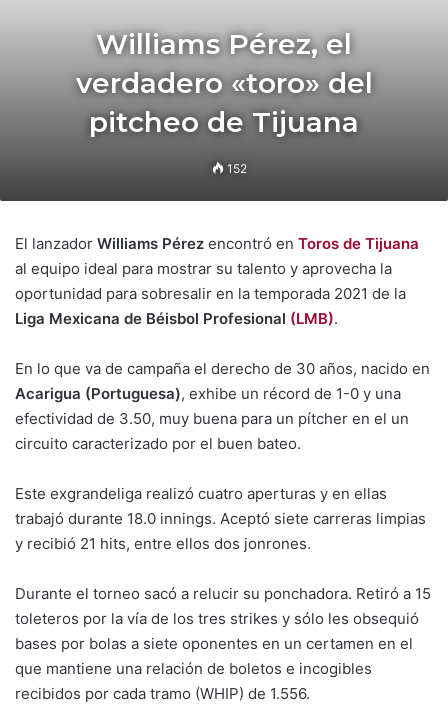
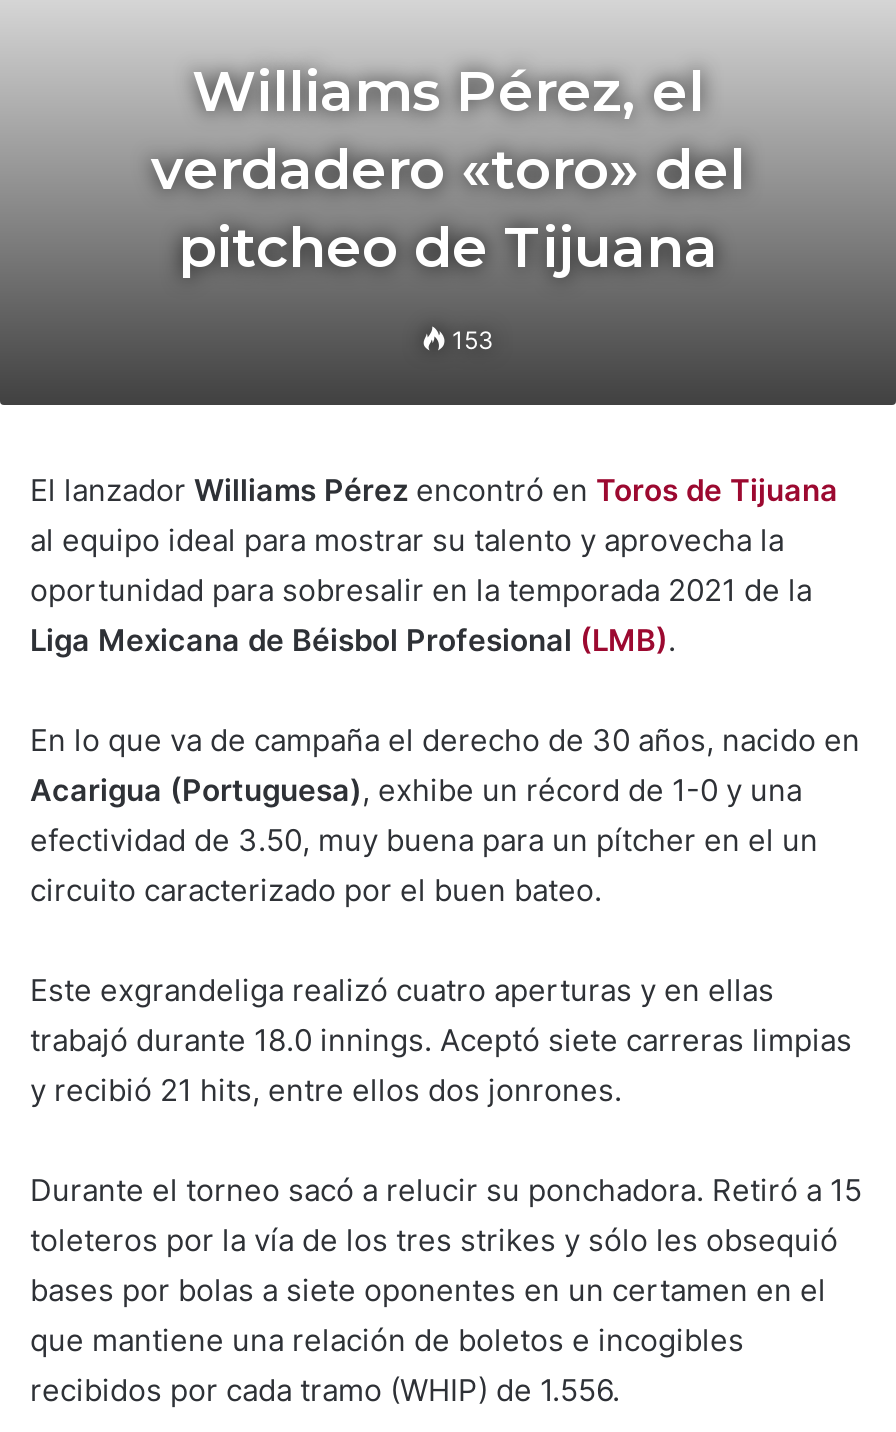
[223,161,246,176] 152 -> [446,325,494,355] 153

